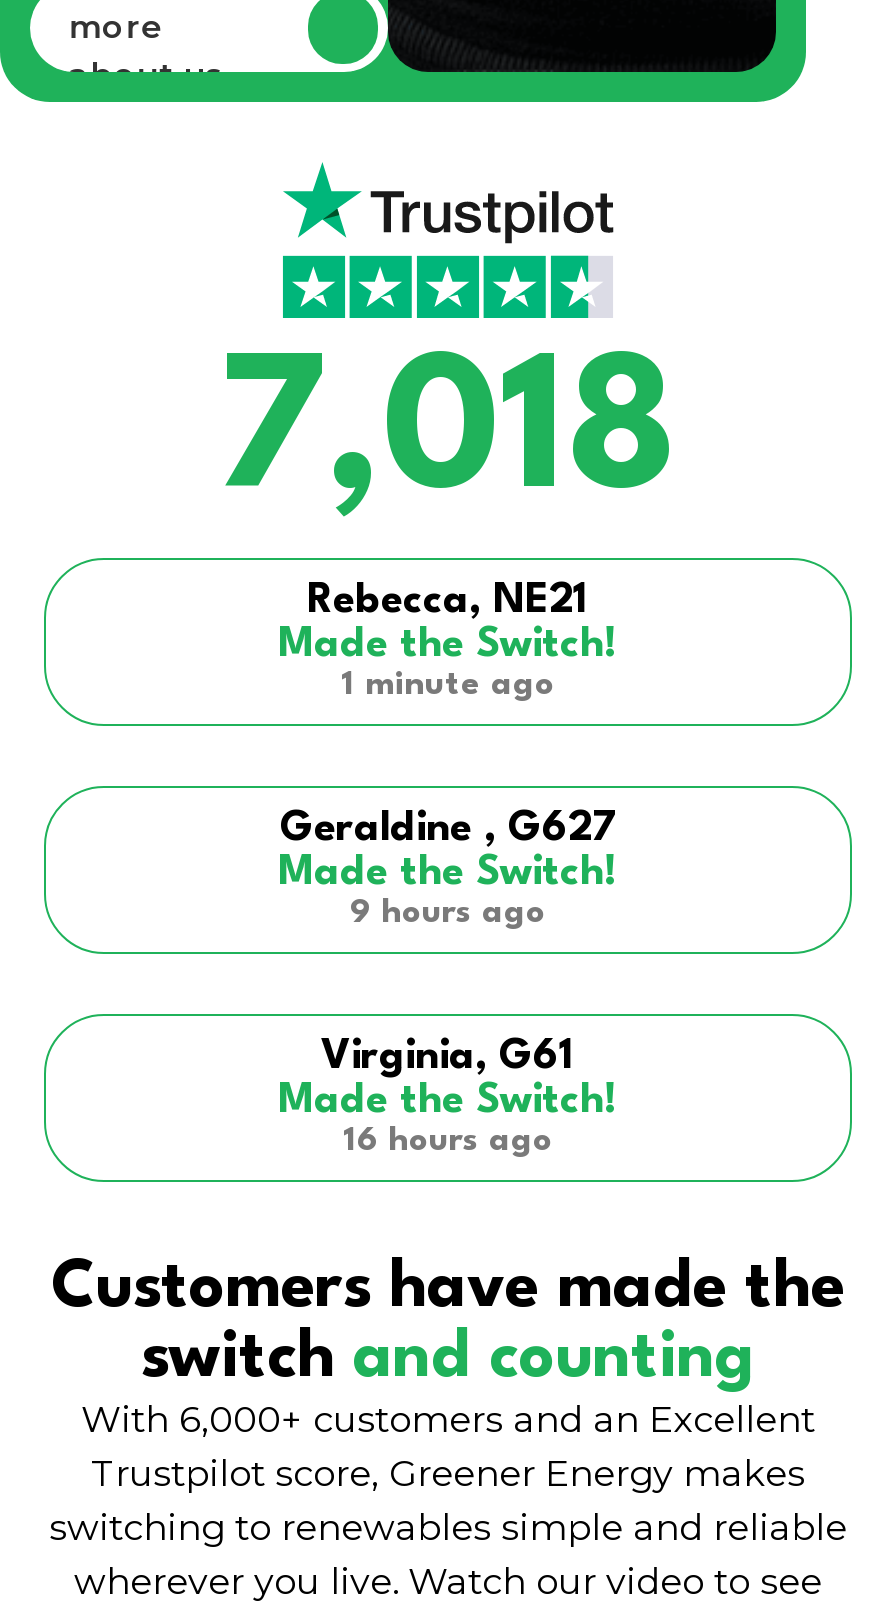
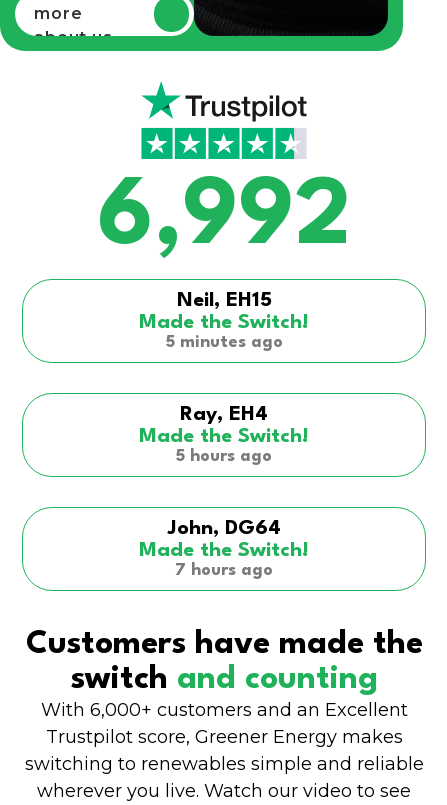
[217,347,679,623] 7,018 | Rebecca, NE21 -> [96,173,351,311] 6,992 | Neil, EH15
[341,669,555,703] 1 minute ago -> [165,334,282,351] 5 minutes ago
[280,811,616,851] Geraldine , G627 -> [180,405,268,425] Ray, EH4
[350,897,546,931] 9 hours ago -> [176,448,272,465] 5 hours ago
[321,1039,575,1079] Virginia, G61 -> [167,519,280,539] John, DG64
[343,1125,553,1159] 16 hours ago -> [175,562,273,579] 7 hours ago

